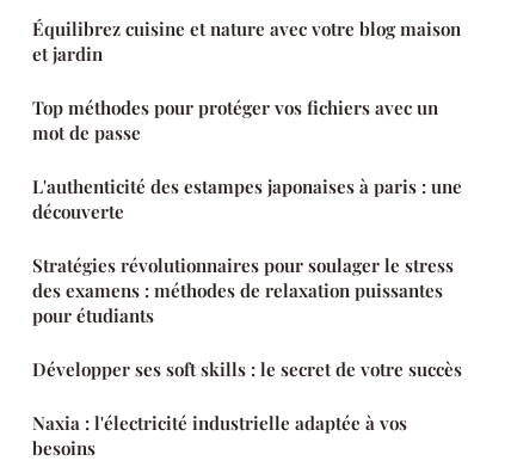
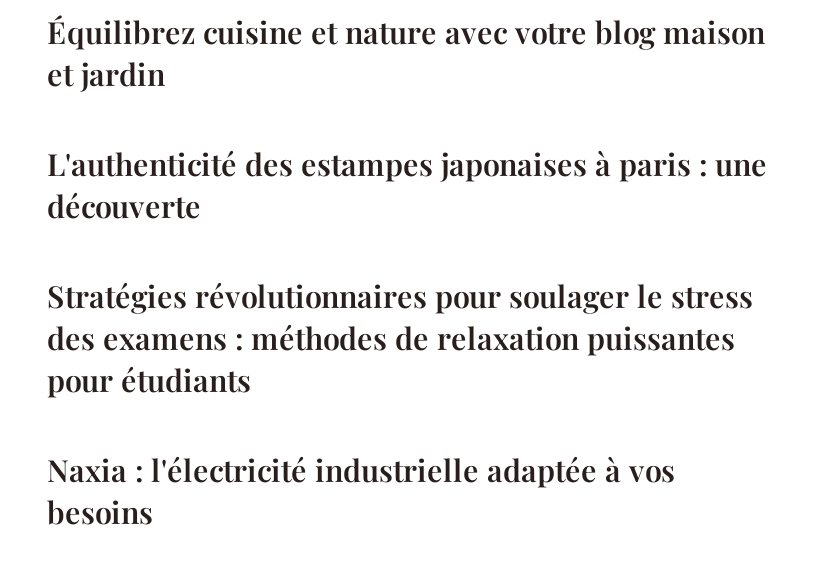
[32,96,438,145] Top méthodes pour protéger vos fichiers avec un | mot de passe -> none
[32,357,462,381] Développer ses soft skills : le secret de votre succès -> none

